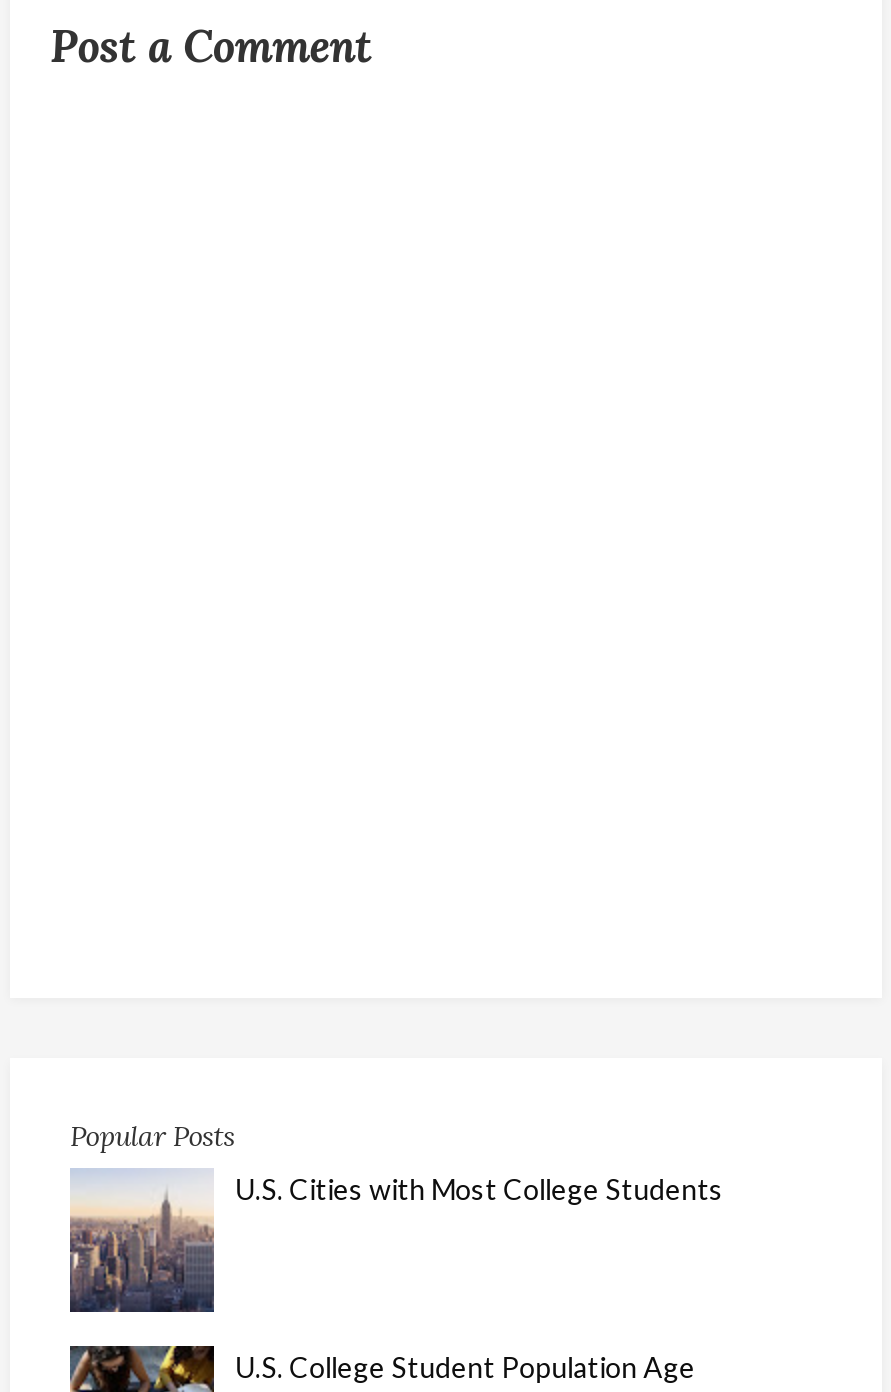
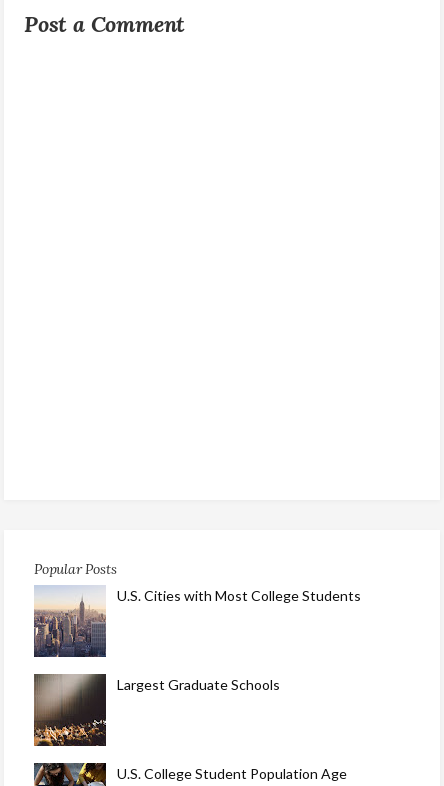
none -> [34,673,280,746] [image] | Largest Graduate Schools

